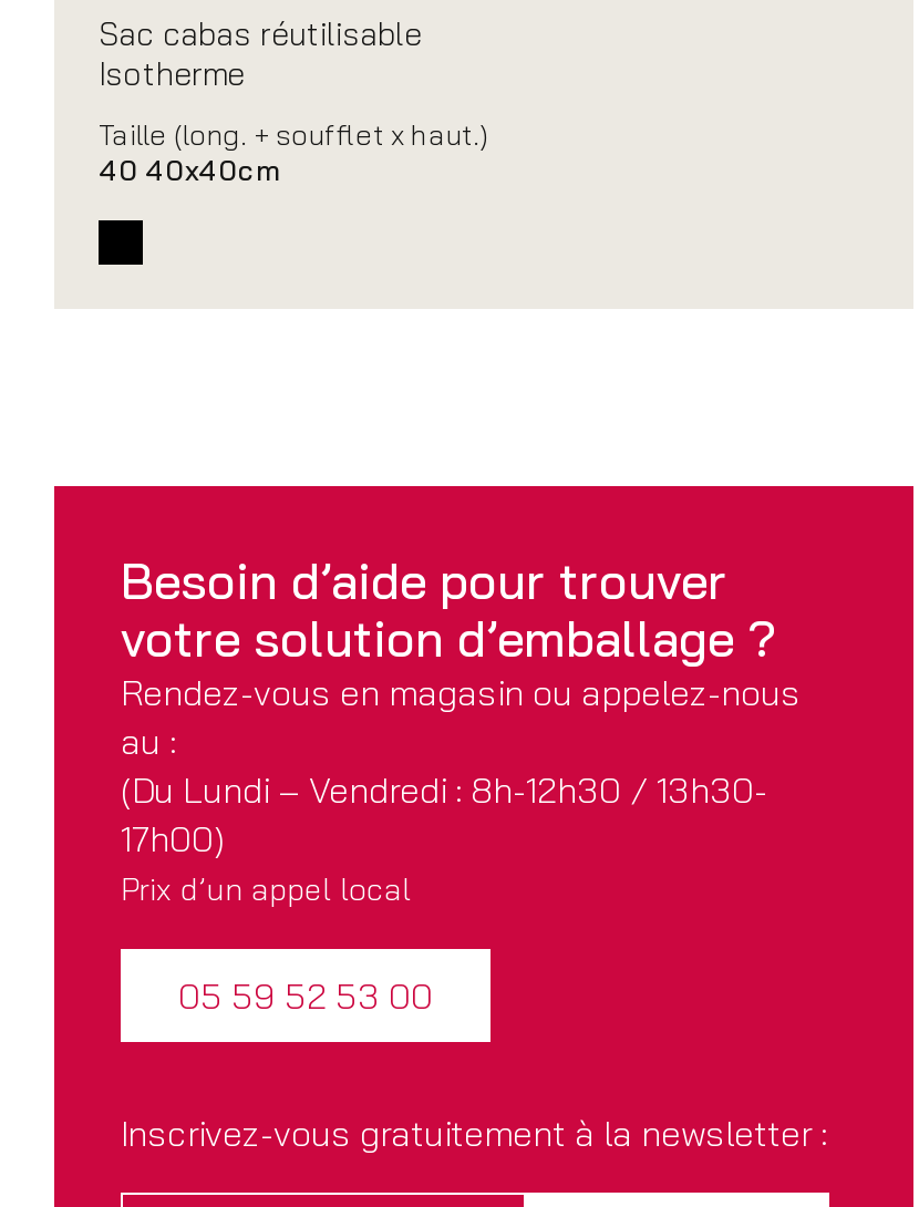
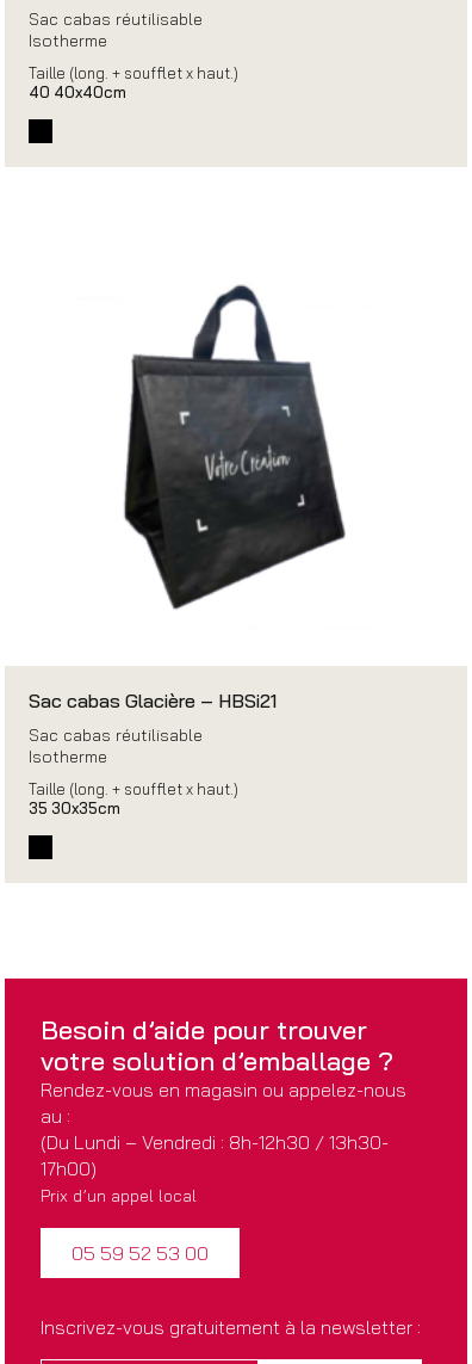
none -> [29,689,277,818] Sac cabas Glacière – HBSi21 | Sac cabas réutilisable | Isotherme | Taille (long. + soufflet x haut.) | 35 30x35cm
none -> [124,285,346,610] [image]

